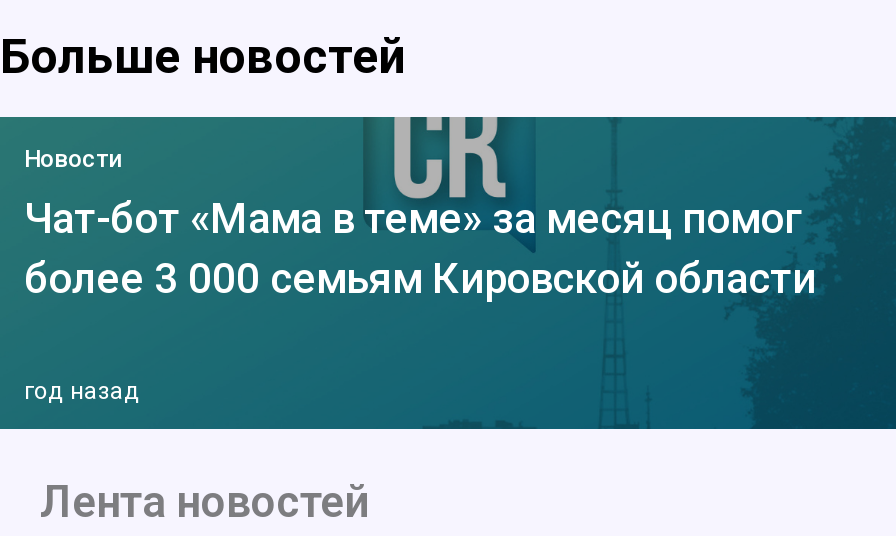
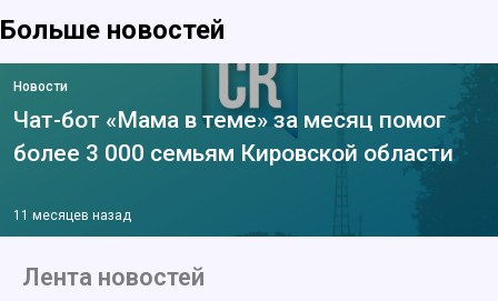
[24,378,140,406] год назад -> [13,208,131,224] 11 месяцев назад

